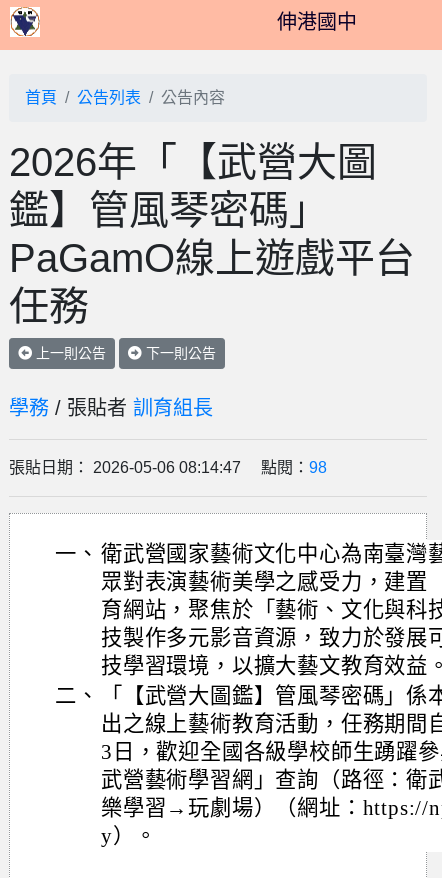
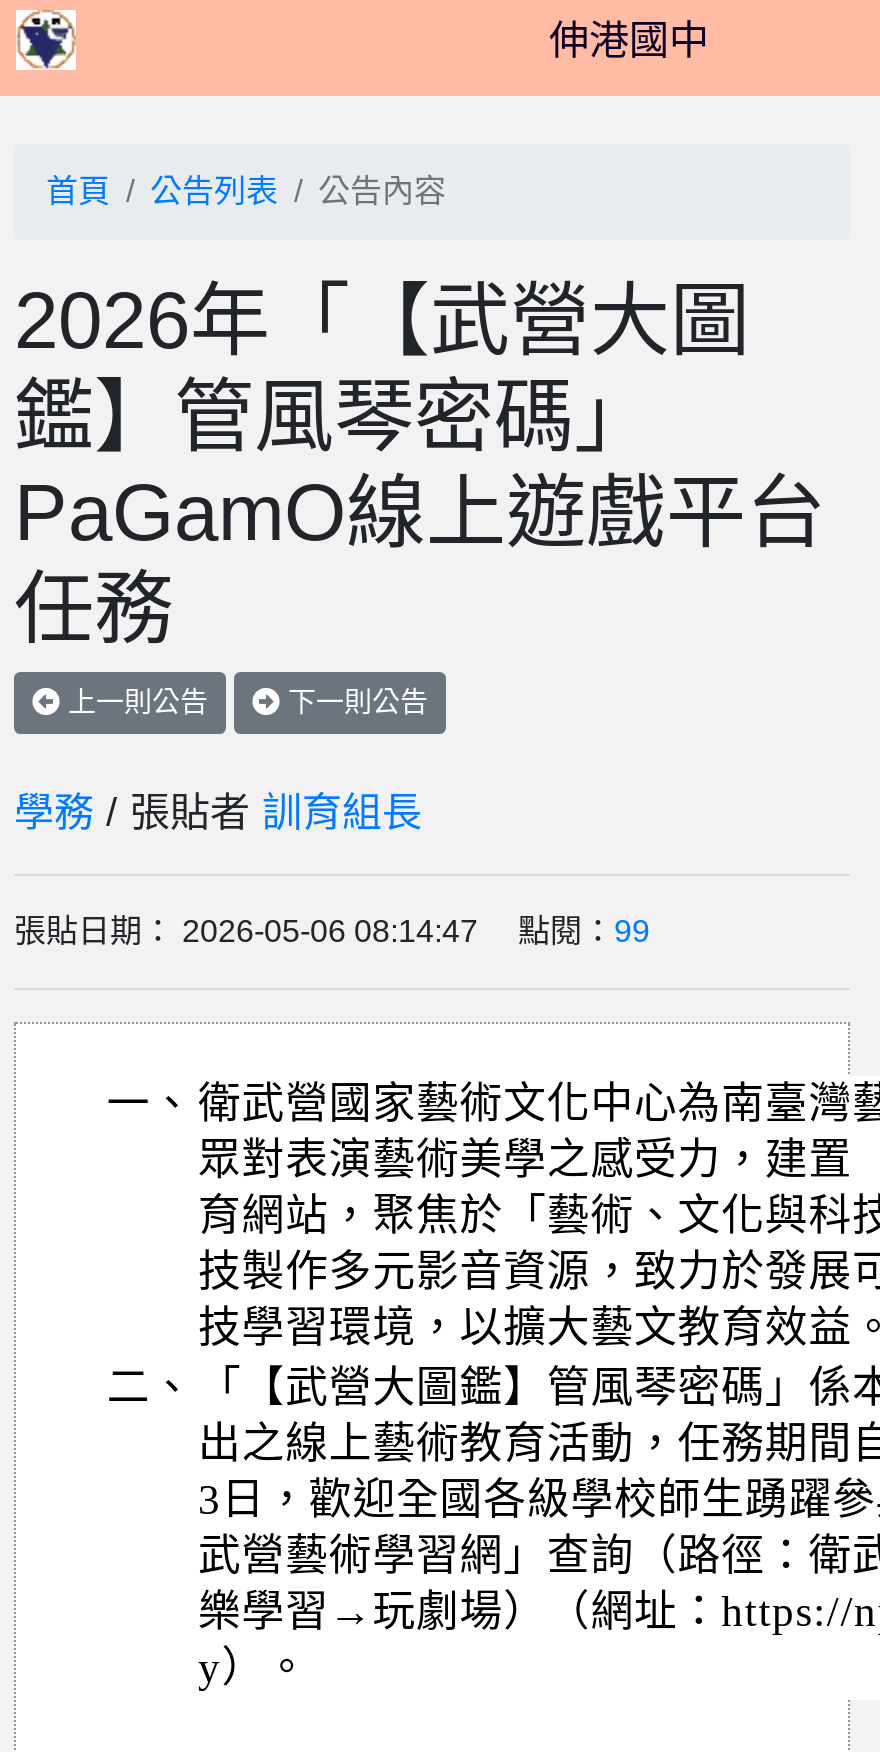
[9,459,327,476] 張貼日期： 2026-05-06 08:14:47 點閱：98 -> [14,914,650,948] 張貼日期： 2026-05-06 08:14:47 點閱：99

